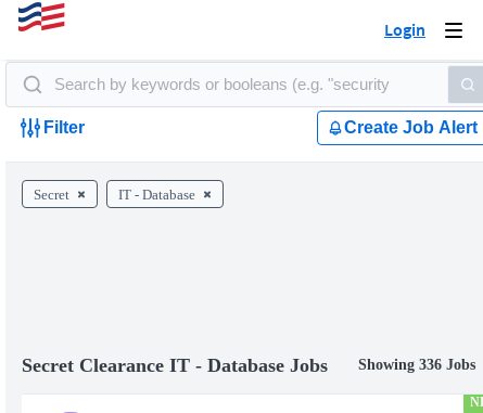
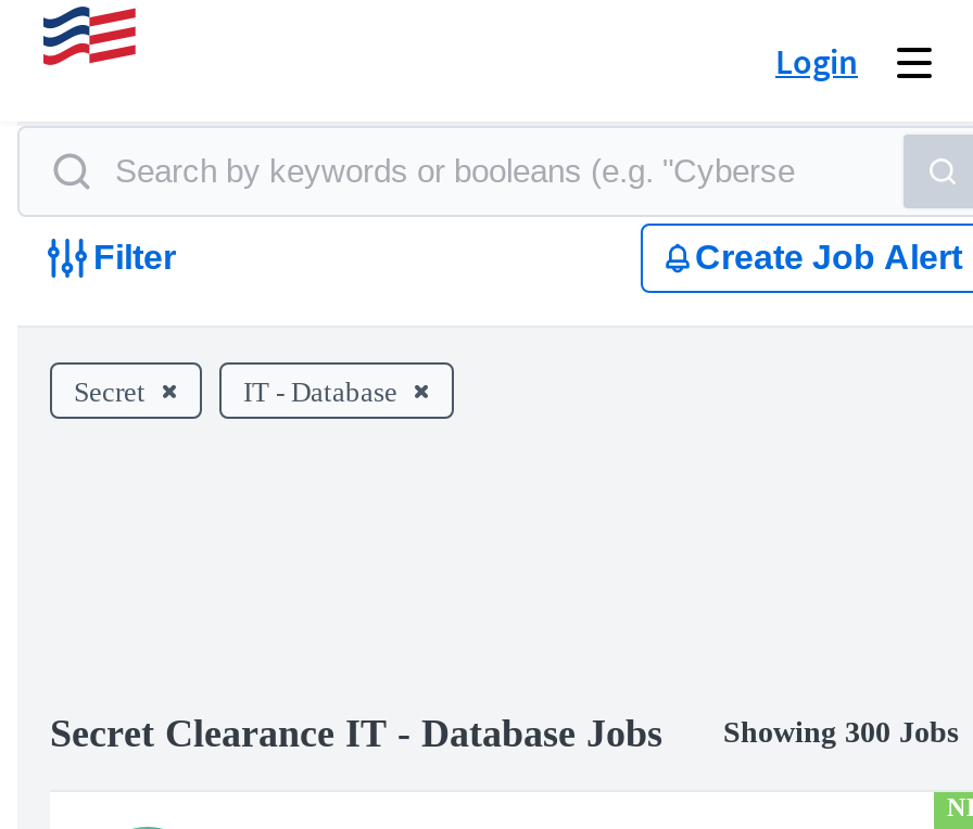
[22,354,475,376] Secret Clearance IT - Database Jobs Showing 336 Jobs -> [50,712,958,755] Secret Clearance IT - Database Jobs Showing 300 Jobs

